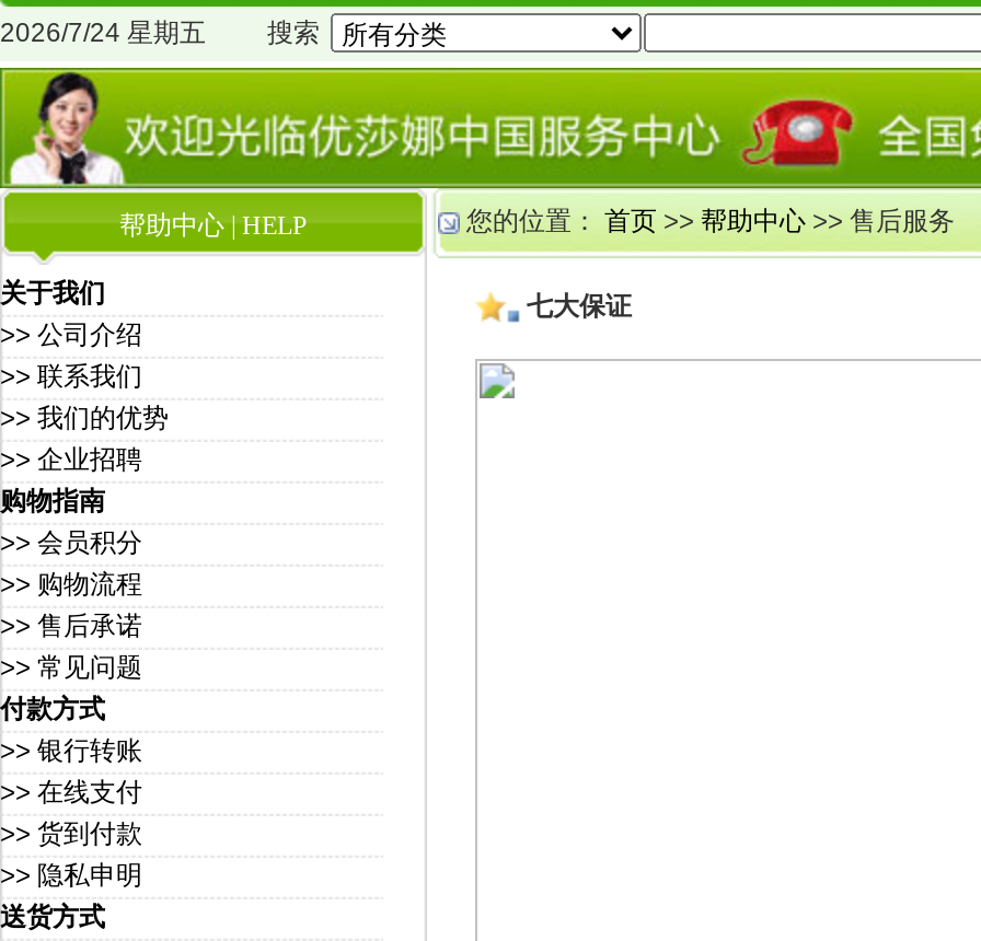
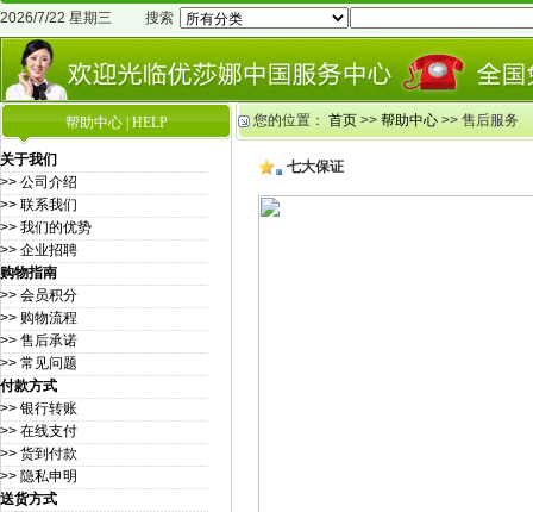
[0,18,320,48] 2026/7/24 星期五 搜索 -> [0,10,174,26] 2026/7/22 星期三 搜索

